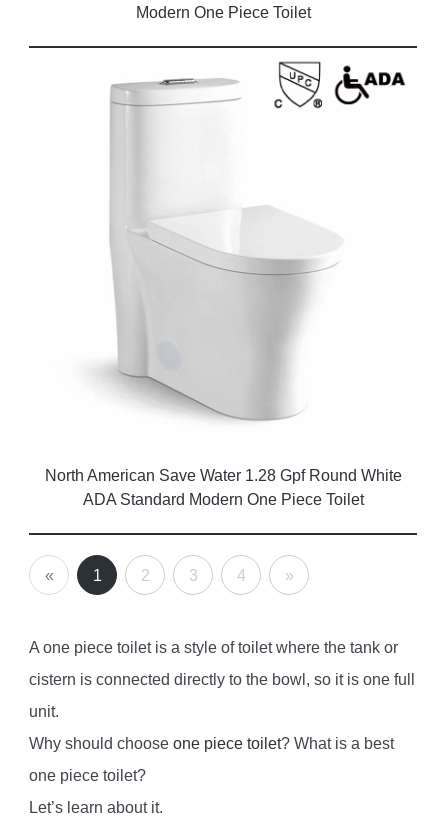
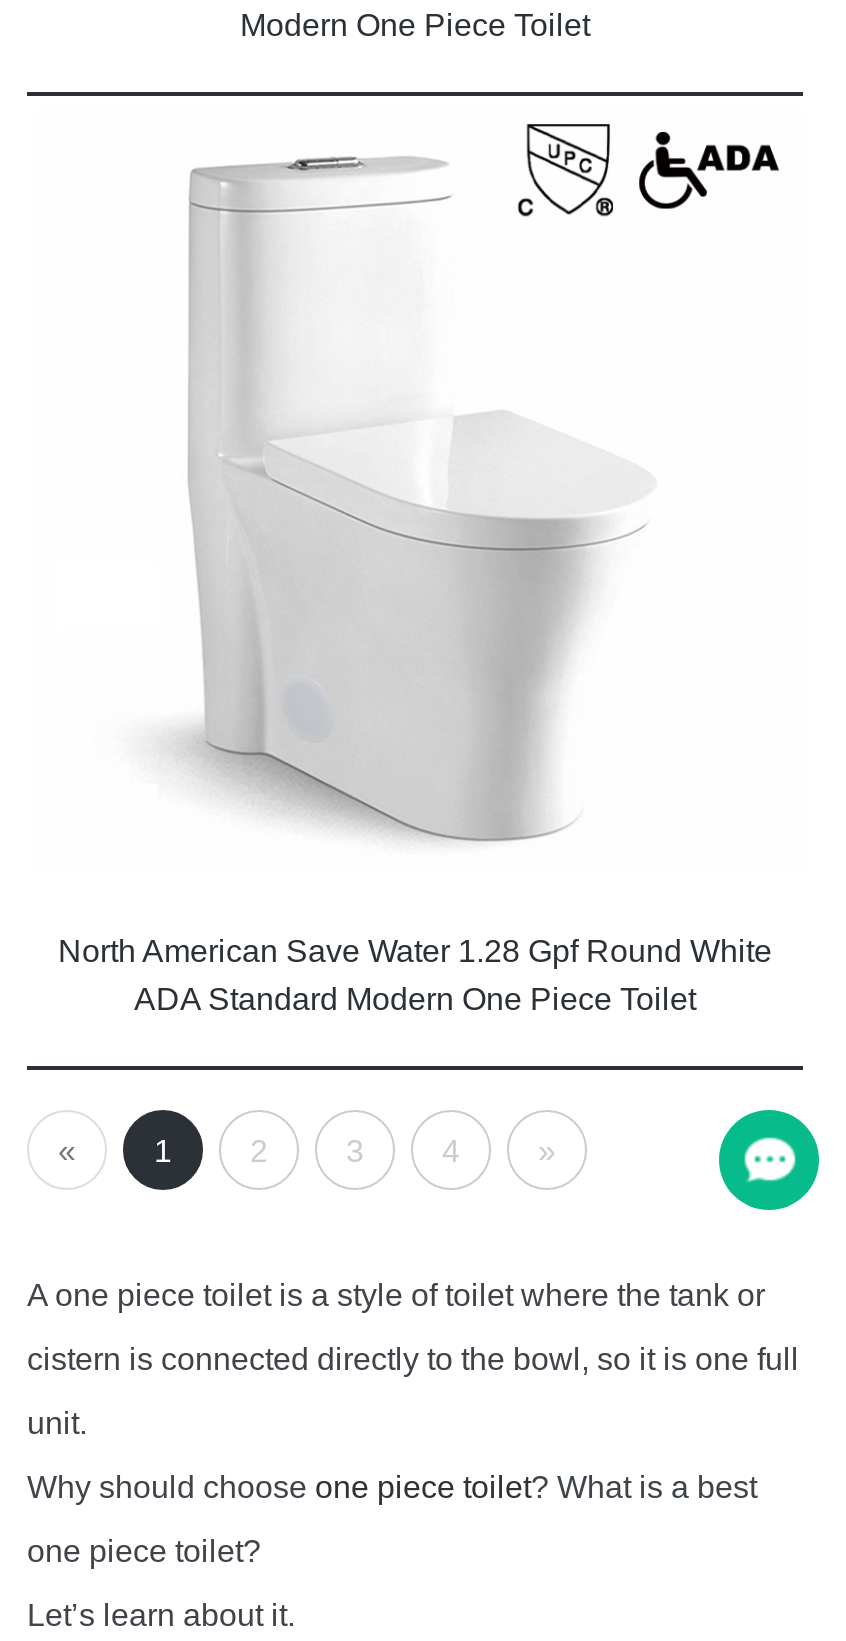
none -> [717,1108,821,1212] [image]

